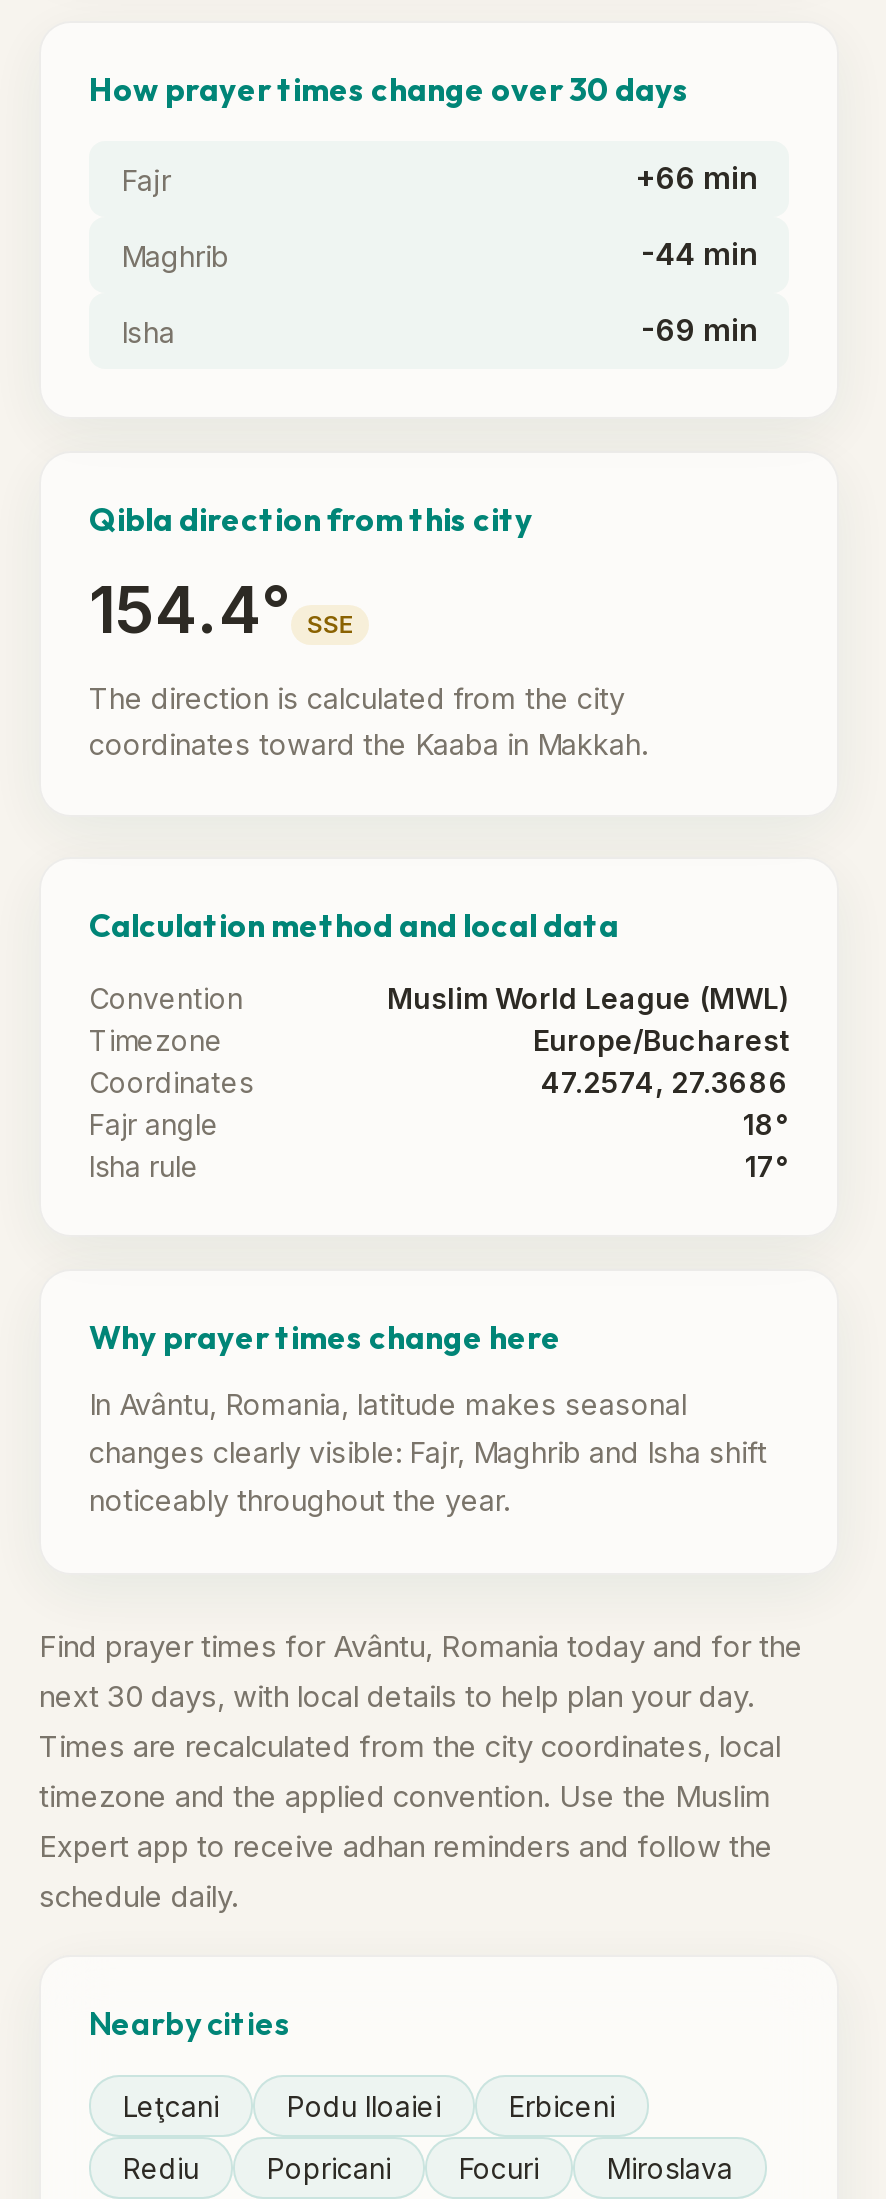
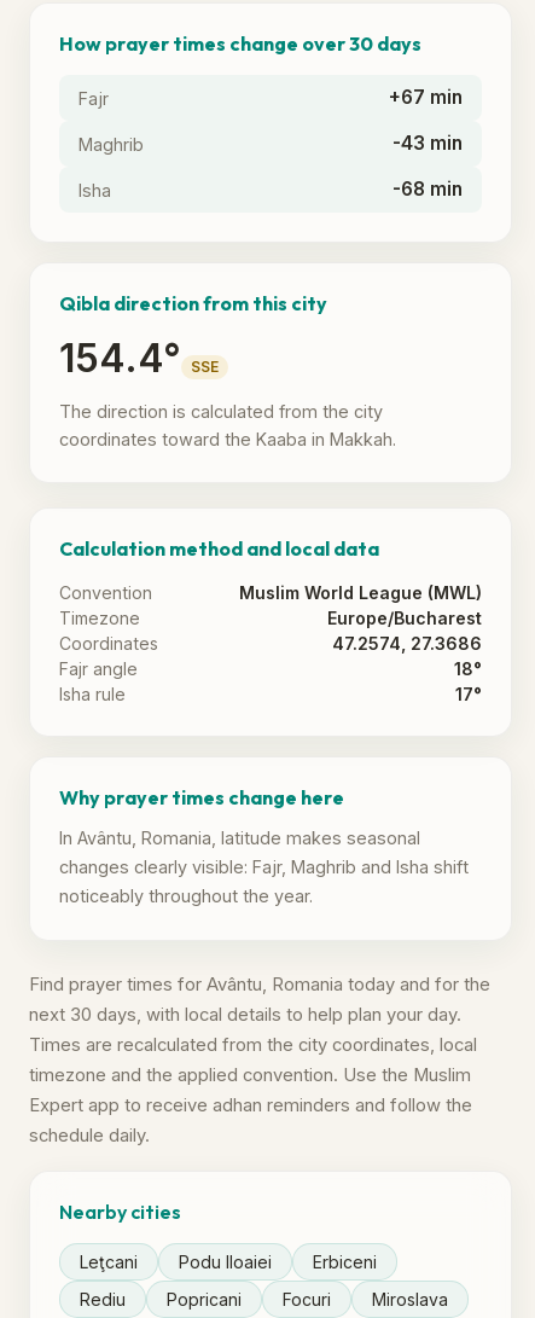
[635,159,757,197] +66 min -> [389,86,463,109] +67 min
[641,235,757,273] -44 min -> [392,132,463,155] -43 min
[641,311,757,349] -69 min -> [392,178,463,201] -68 min

